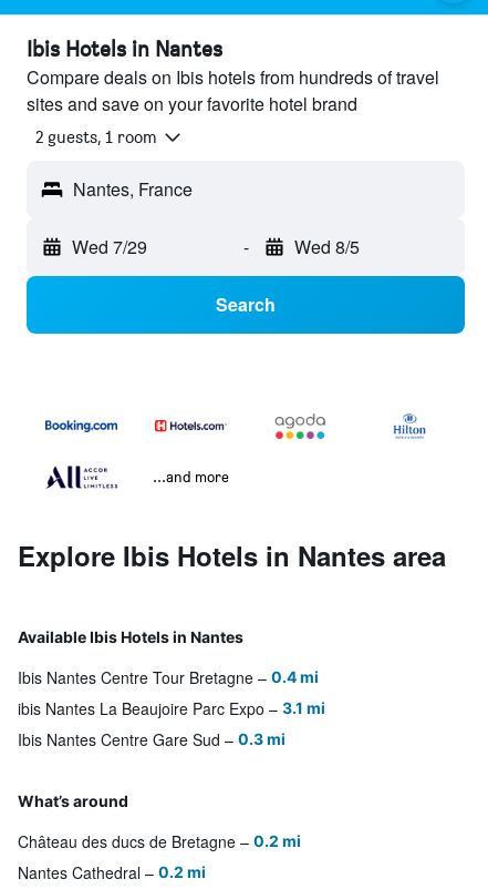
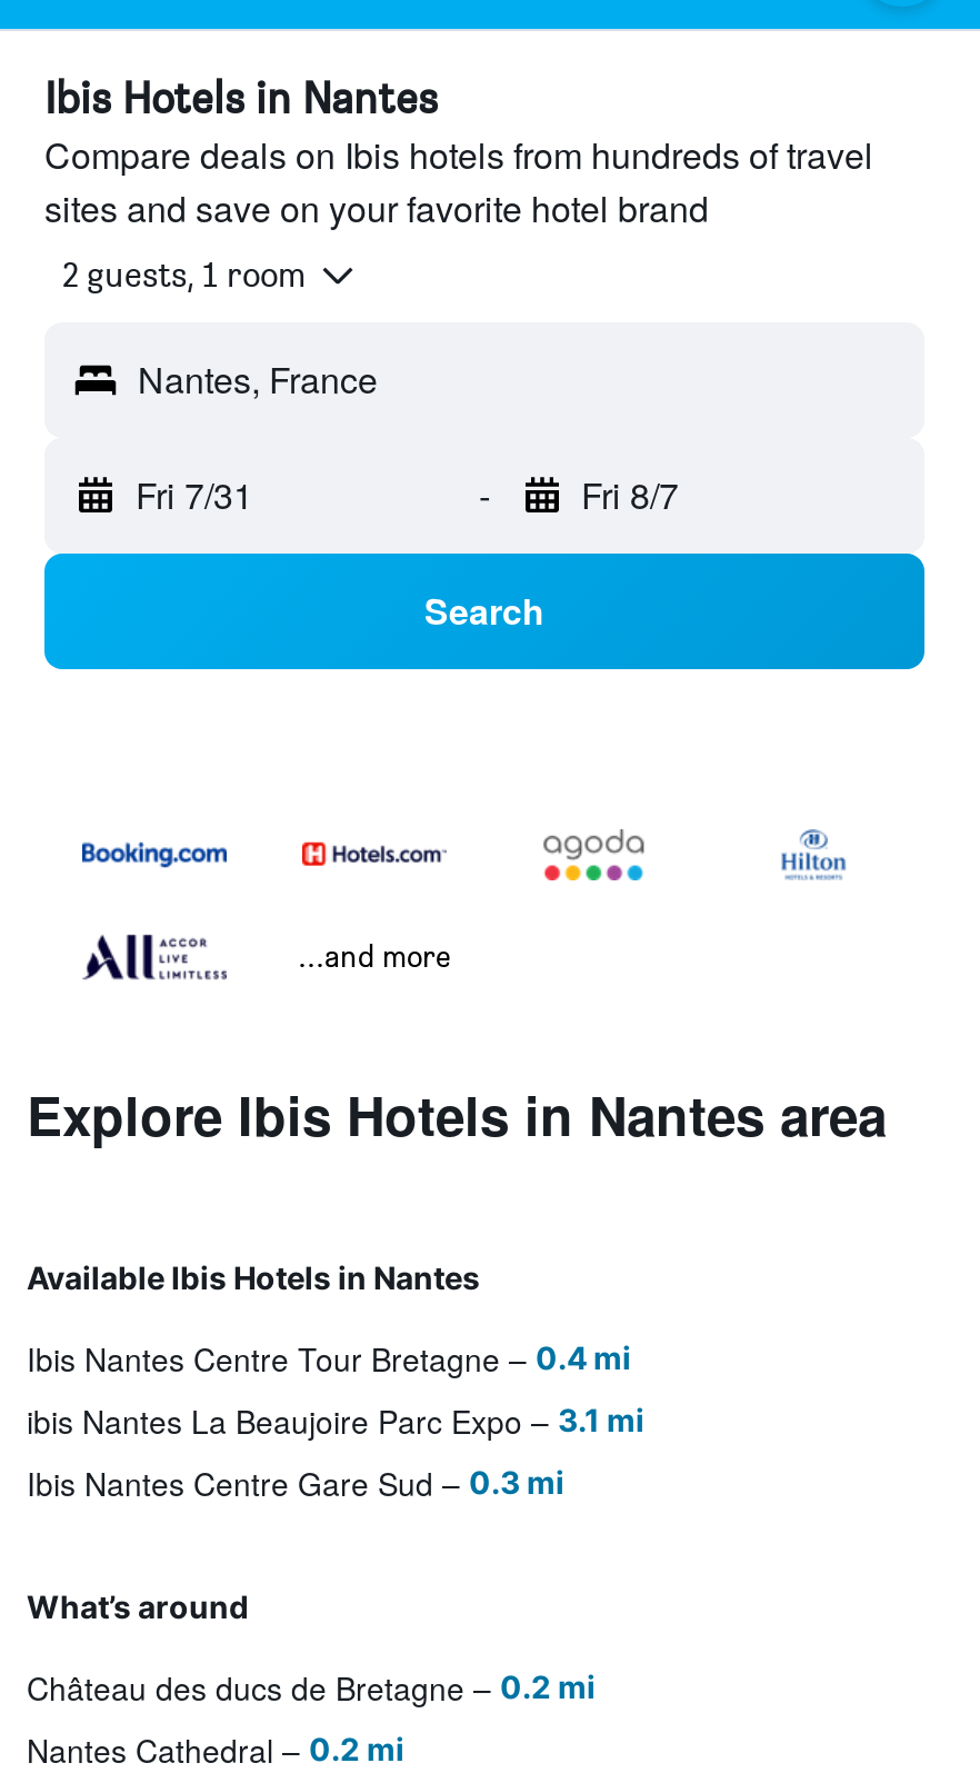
[72,234,147,260] Wed 7/29 -> [136,470,253,521] Fri 7/31
[294,234,359,260] Wed 8/5 -> [581,470,679,521] Fri 8/7

